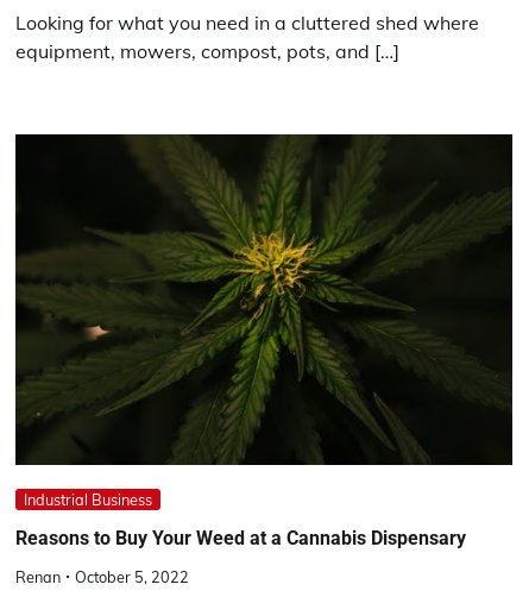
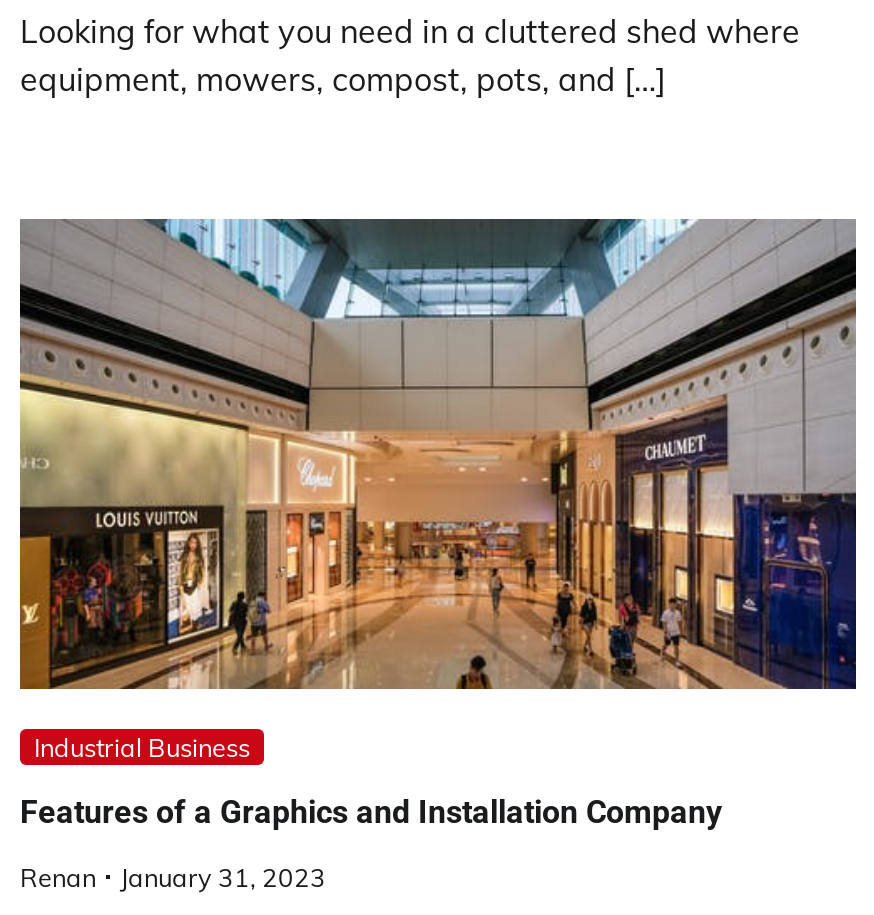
[14,133,512,466] [image] -> [18,218,858,692] [image]
[15,526,466,549] Reasons to Buy Your Weed at a Cannabis Dispensary -> [20,792,722,830] Features of a Graphics and Installation Company
[15,567,189,586] Renan October 5, 2022 -> [20,861,326,893] Renan January 31, 2023

